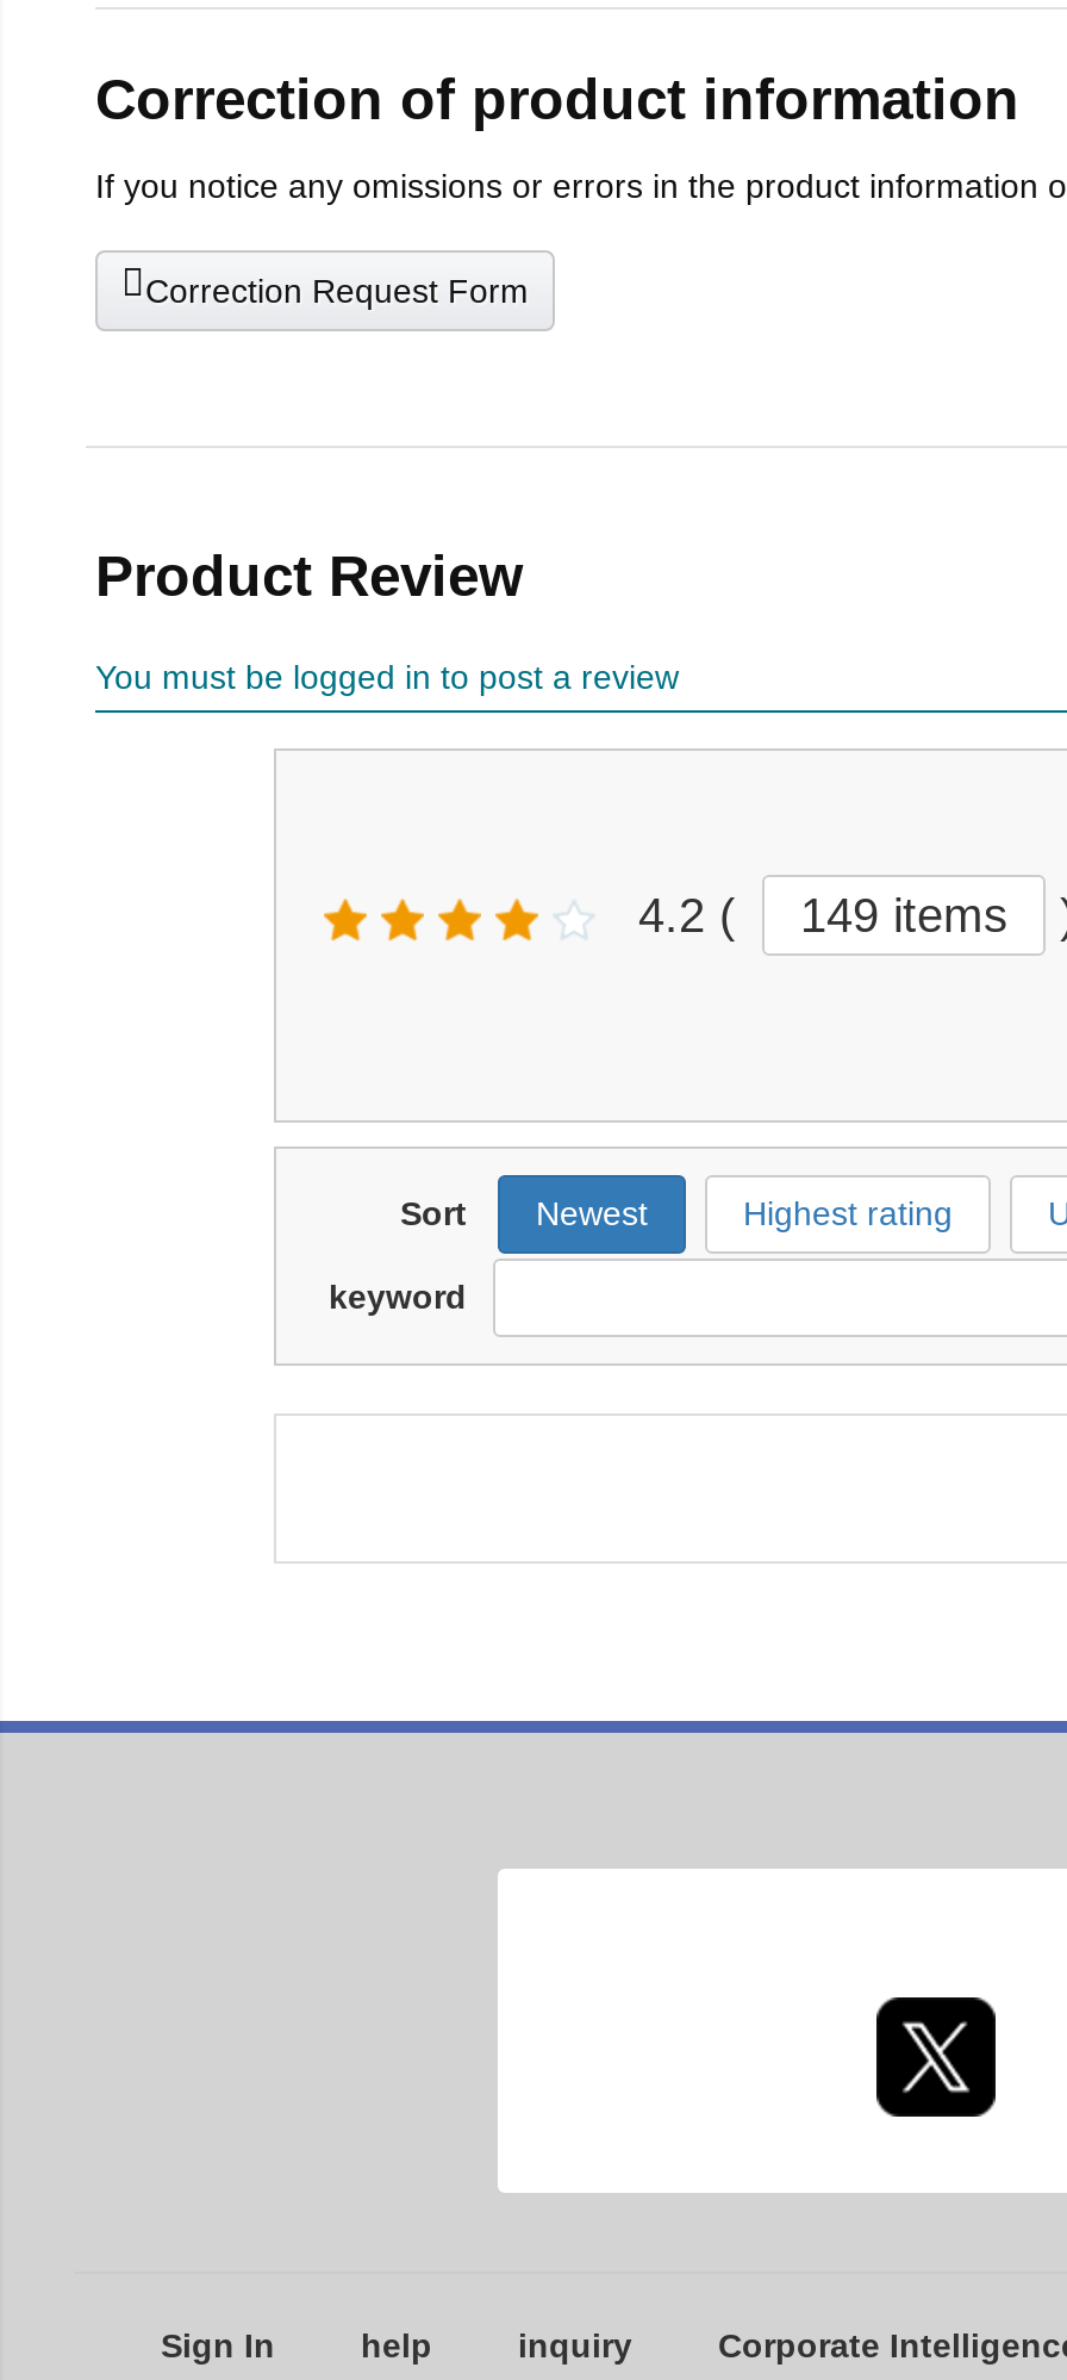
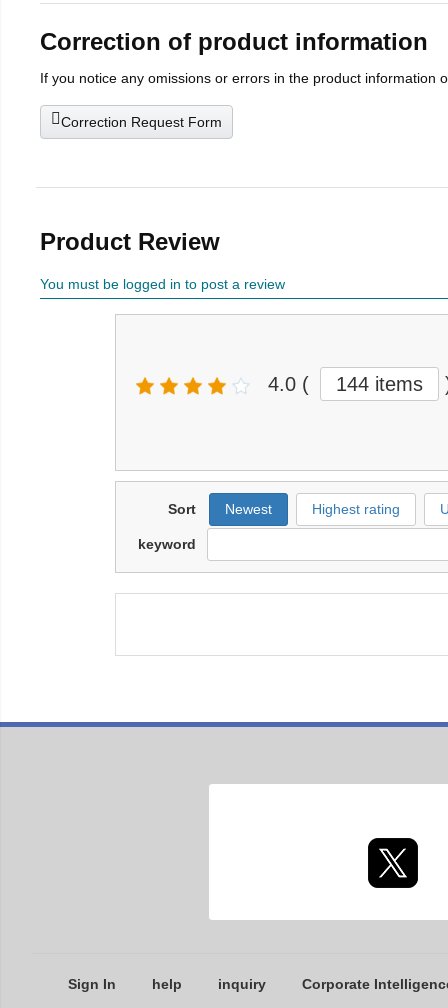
[624,889,750,942] 4.2 ( -> [262,373,315,395] 4.0 (
[800,889,1007,942] 149 items -> [336,373,423,395] 144 items

